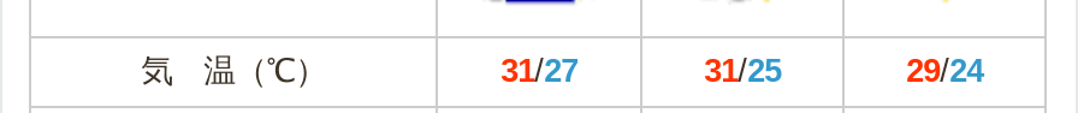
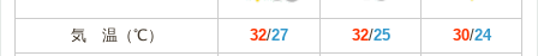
[501,54,578,90] 31/27 -> [250,27,288,44] 32/27
[704,54,781,90] 31/25 -> [352,27,390,44] 32/25
[906,54,983,90] 29/24 -> [452,27,491,44] 30/24

